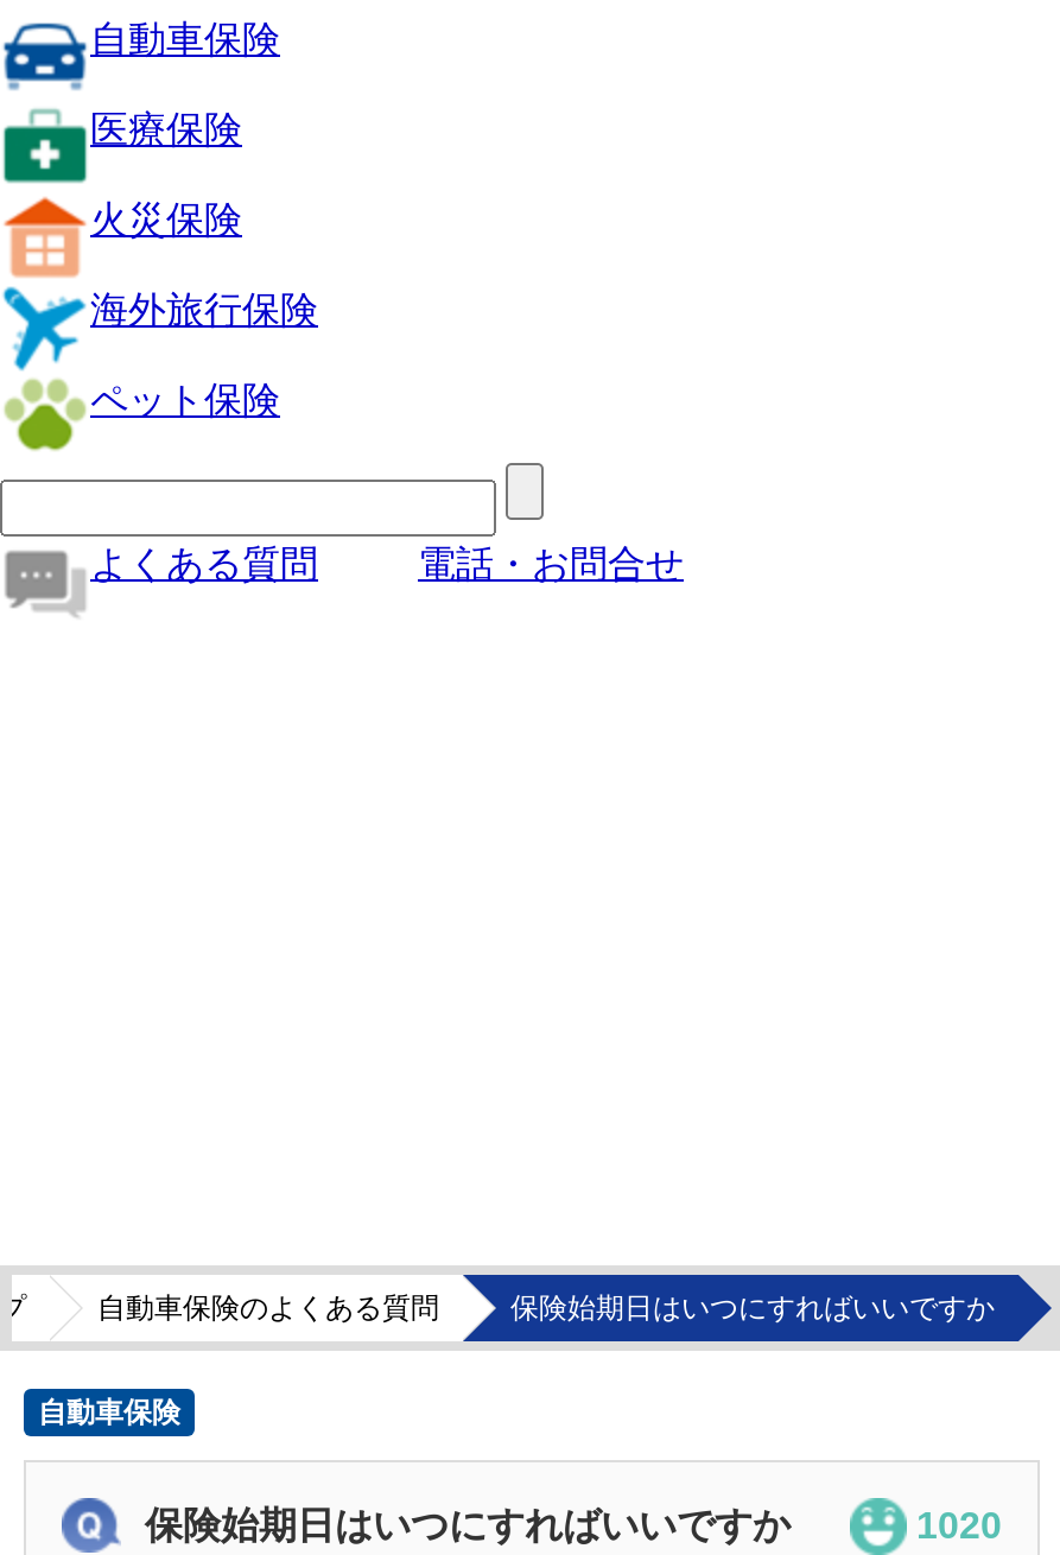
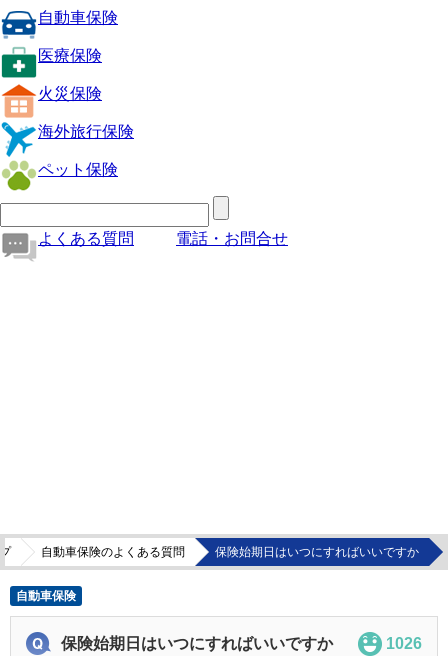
[916,1505,1002,1546] 1020 -> [386,635,422,652] 1026

